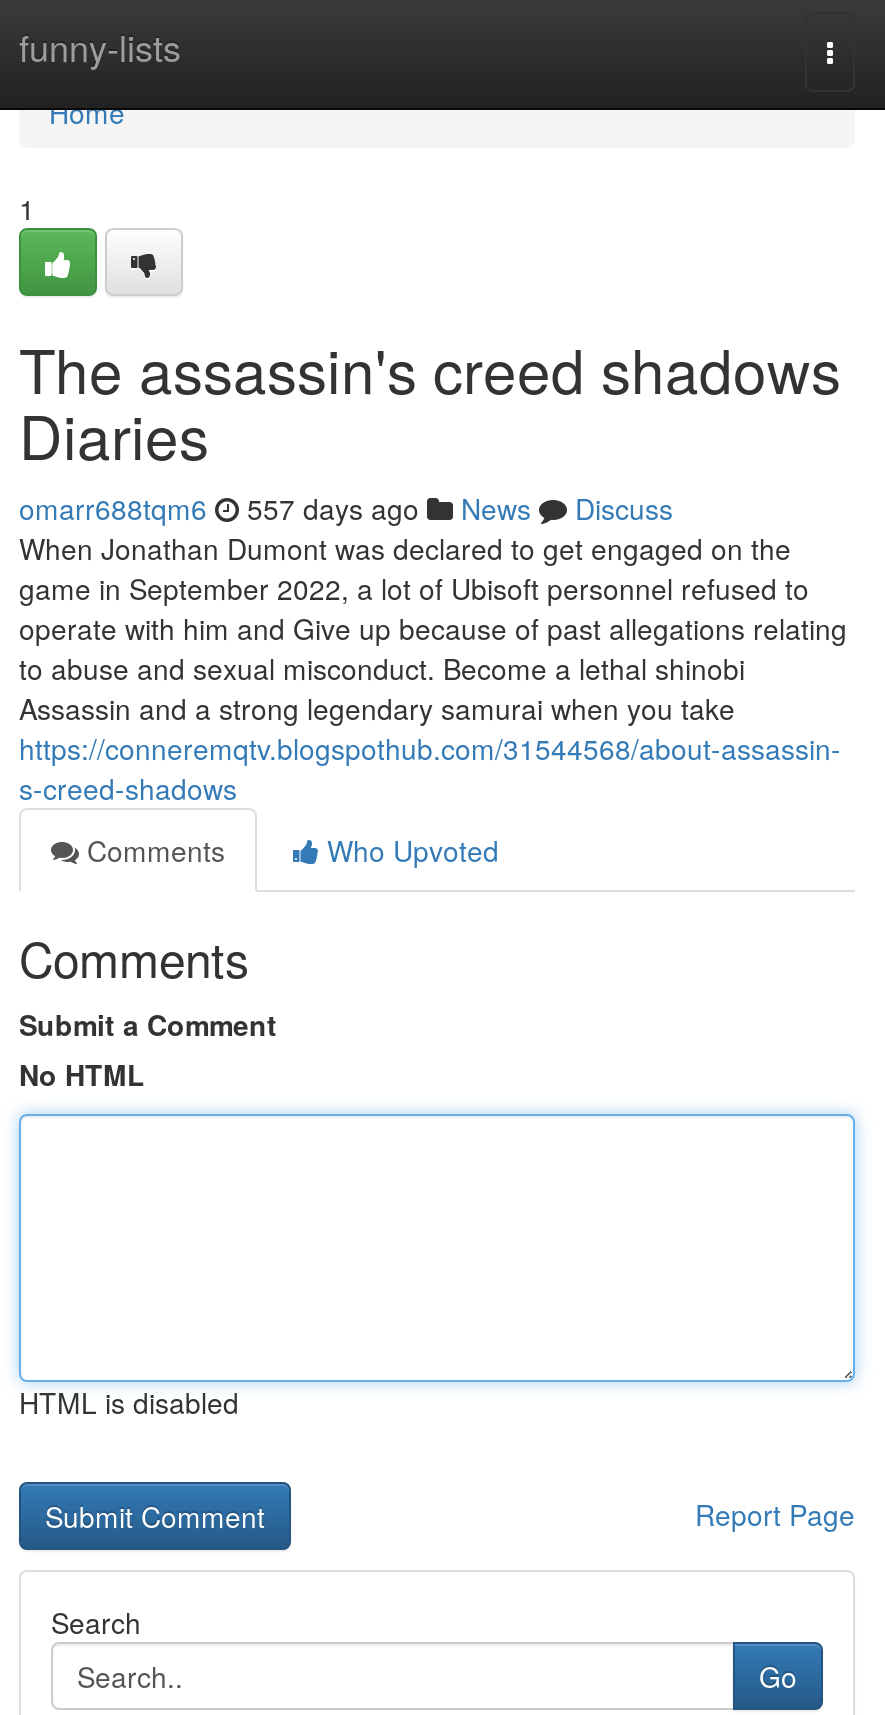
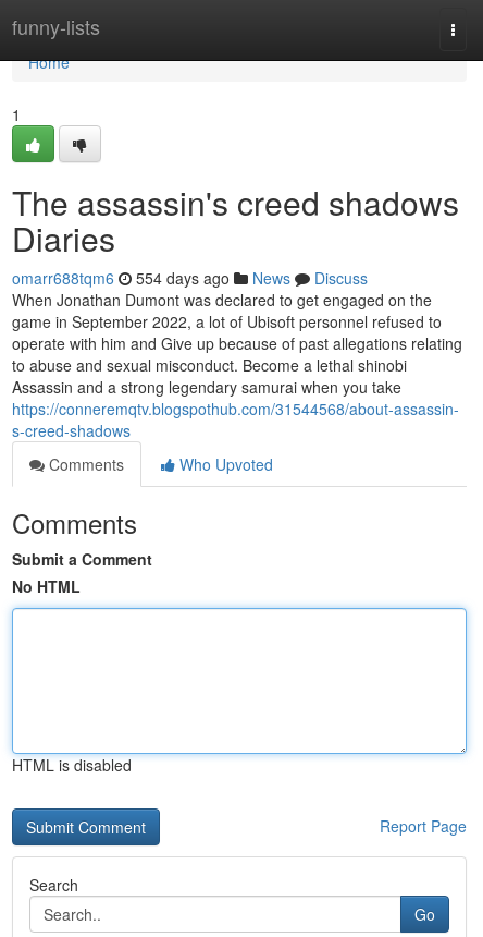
[19,488,673,528] omarr688tqm6 557 days ago News Discuss -> [12,267,368,289] omarr688tqm6 554 days ago News Discuss

